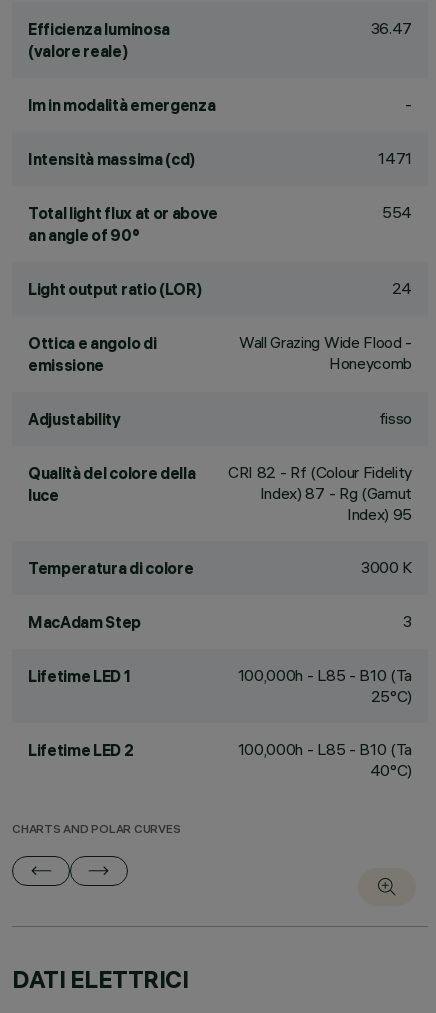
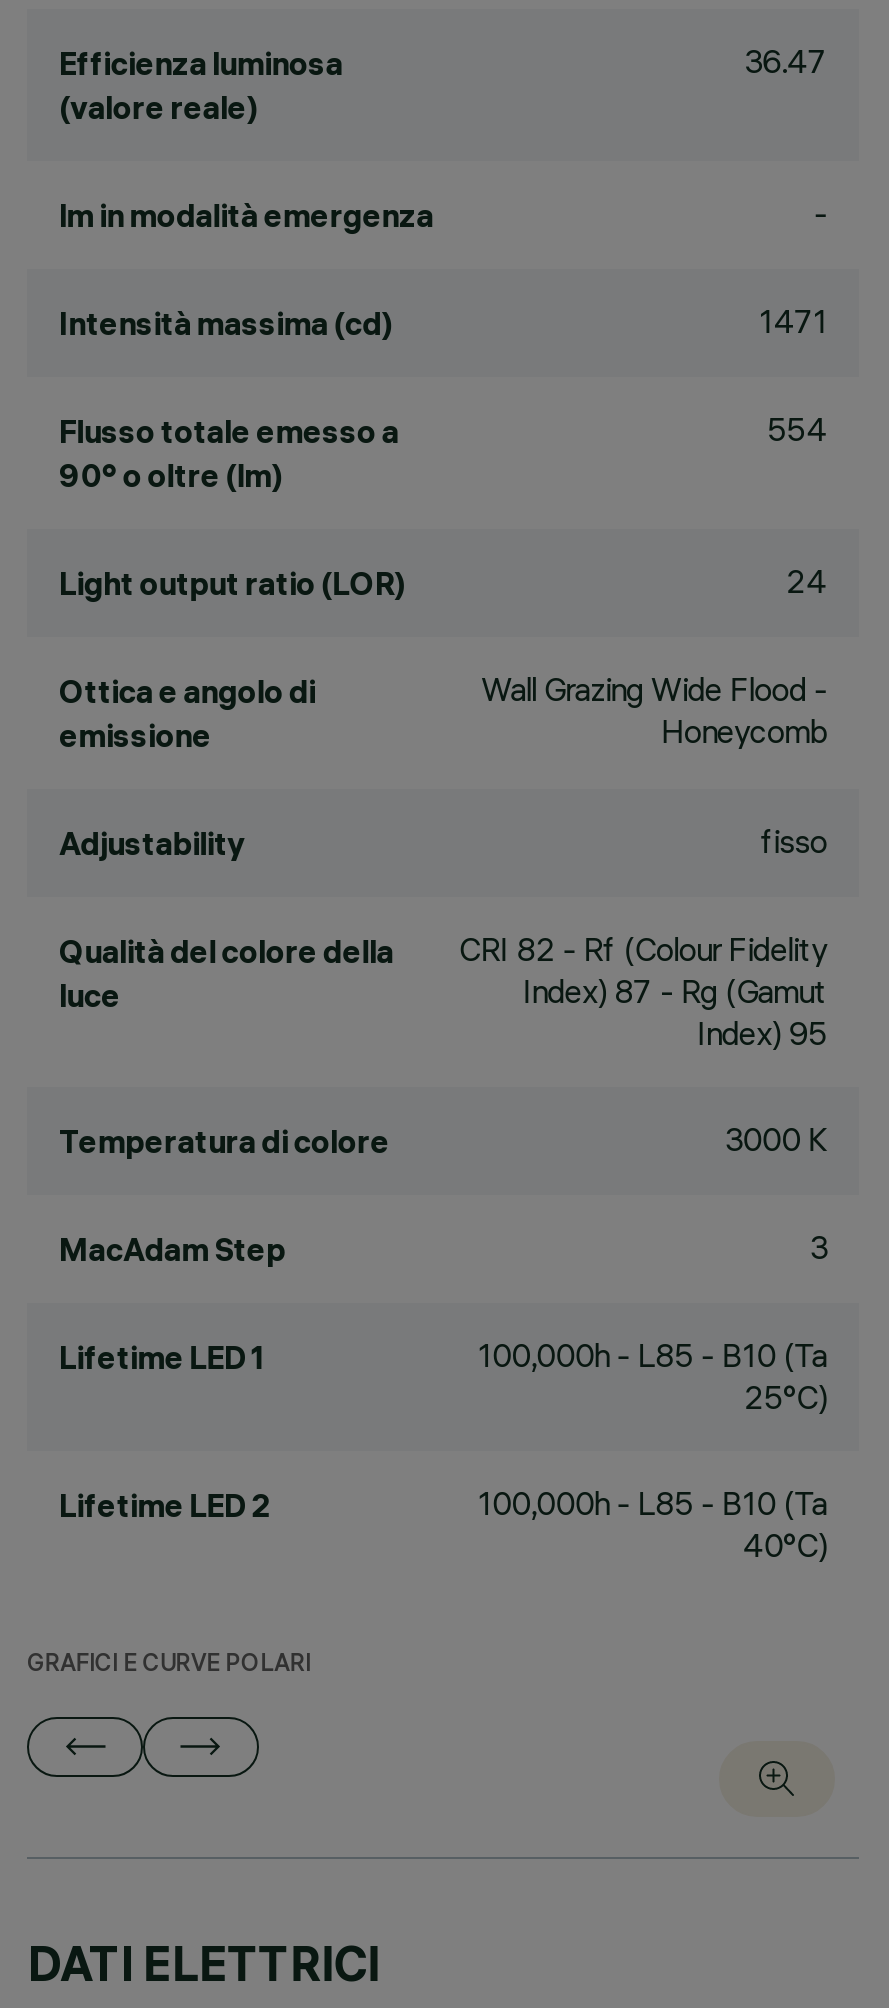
[28,203,218,245] Total light flux at or above | an angle of 90° -> [59,411,399,495] Flusso totale emesso a | 90° o oltre (lm)
[12,824,180,837] CHARTS AND POLAR CURVES -> [27,1653,310,1679] GRAFICI E CURVE POLARI

